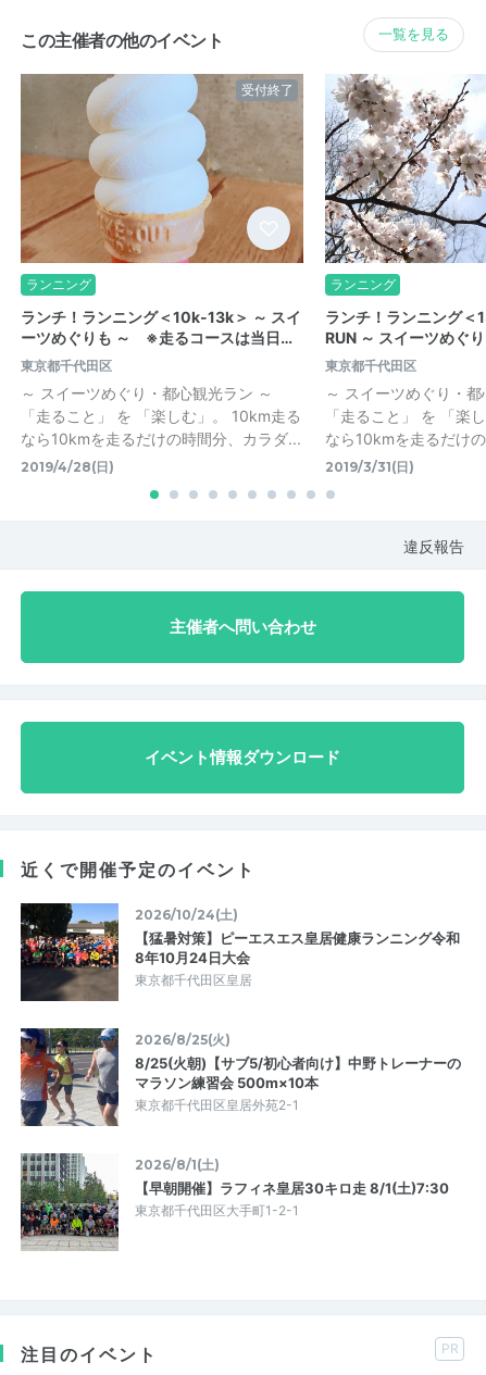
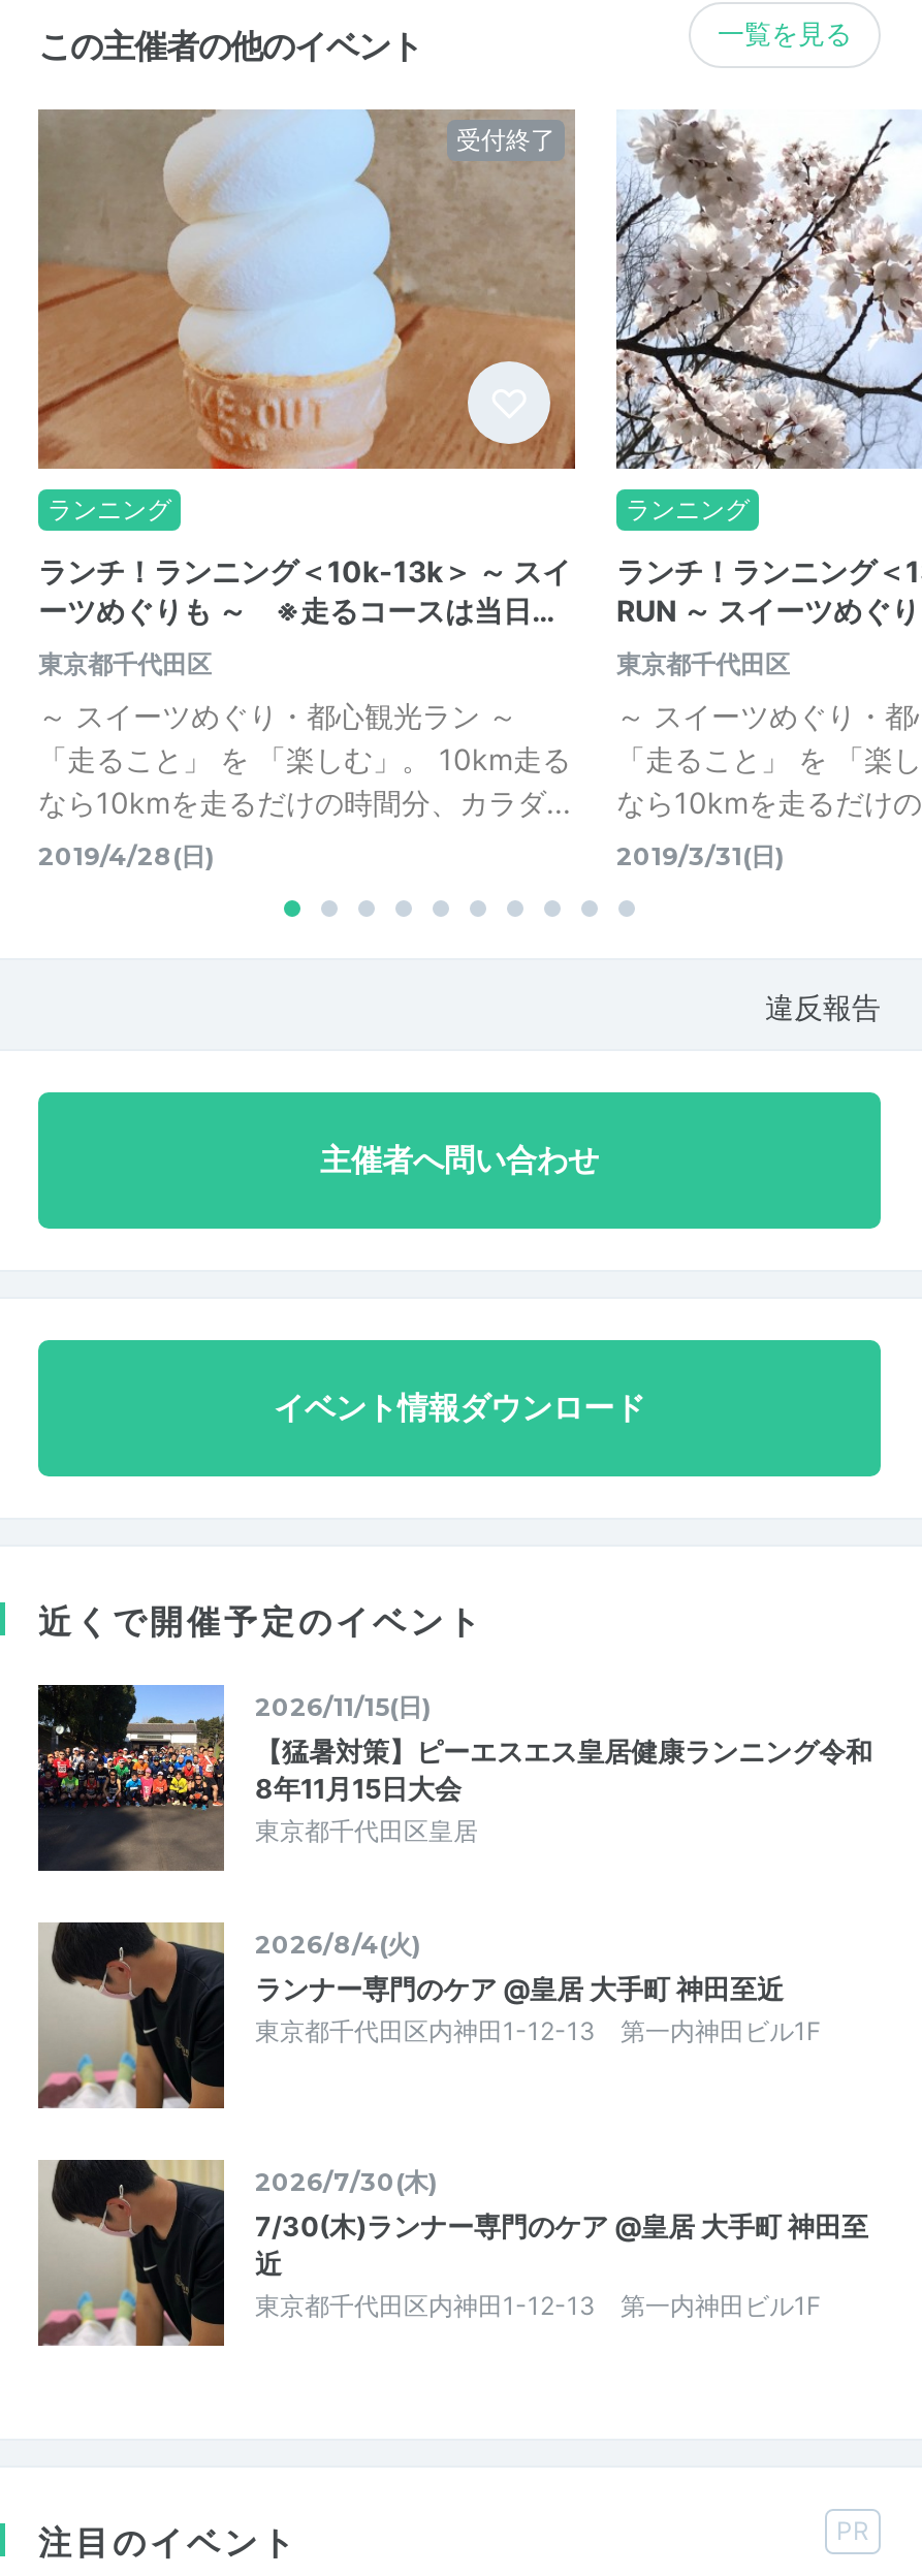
[135,907,238,923] 2026/10/24(土) -> [255,1691,433,1722] 2026/11/15(日)
[135,949,250,966] 8年10月24日大会 -> [255,1772,462,1805] 8年11月15日大会
[20,1027,461,1127] [image] | 2026/8/25(火) | 8/25(火朝)【サブ5/初心者向け】中野トレーナーの | マラソン練習会 500m×10本 | 東京都千代田区皇居外苑2-1 -> [38,1922,821,2110] [image] | 2026/8/4(火) | ランナー専門のケア @皇居 大手町 神田至近 | 東京都千代田区内神田1-12-13 第一内神田ビル1F
[21,1152,449,1250] [image] | 2026/8/1(土) | 【早朝開催】ラフィネ皇居30キロ走 8/1(土)7:30 | 東京都千代田区大手町1-2-1 -> [38,2158,868,2346] [image] | 2026/7/30(木) | 7/30(木)ランナー専門のケア @皇居 大手町 神田至 | 近 | 東京都千代田区内神田1-12-13 第一内神田ビル1F

